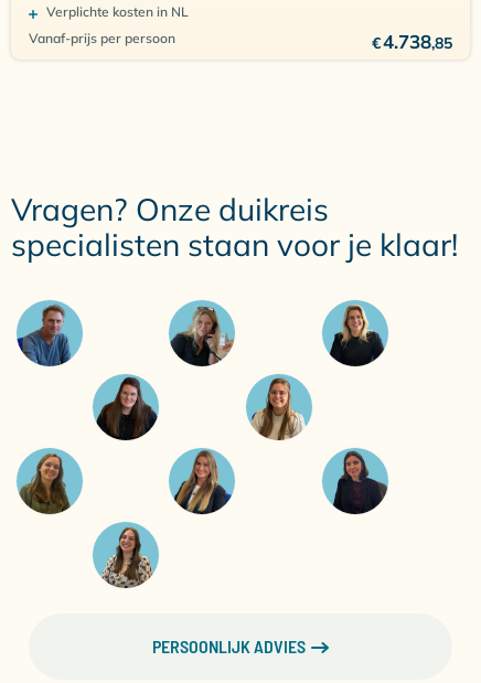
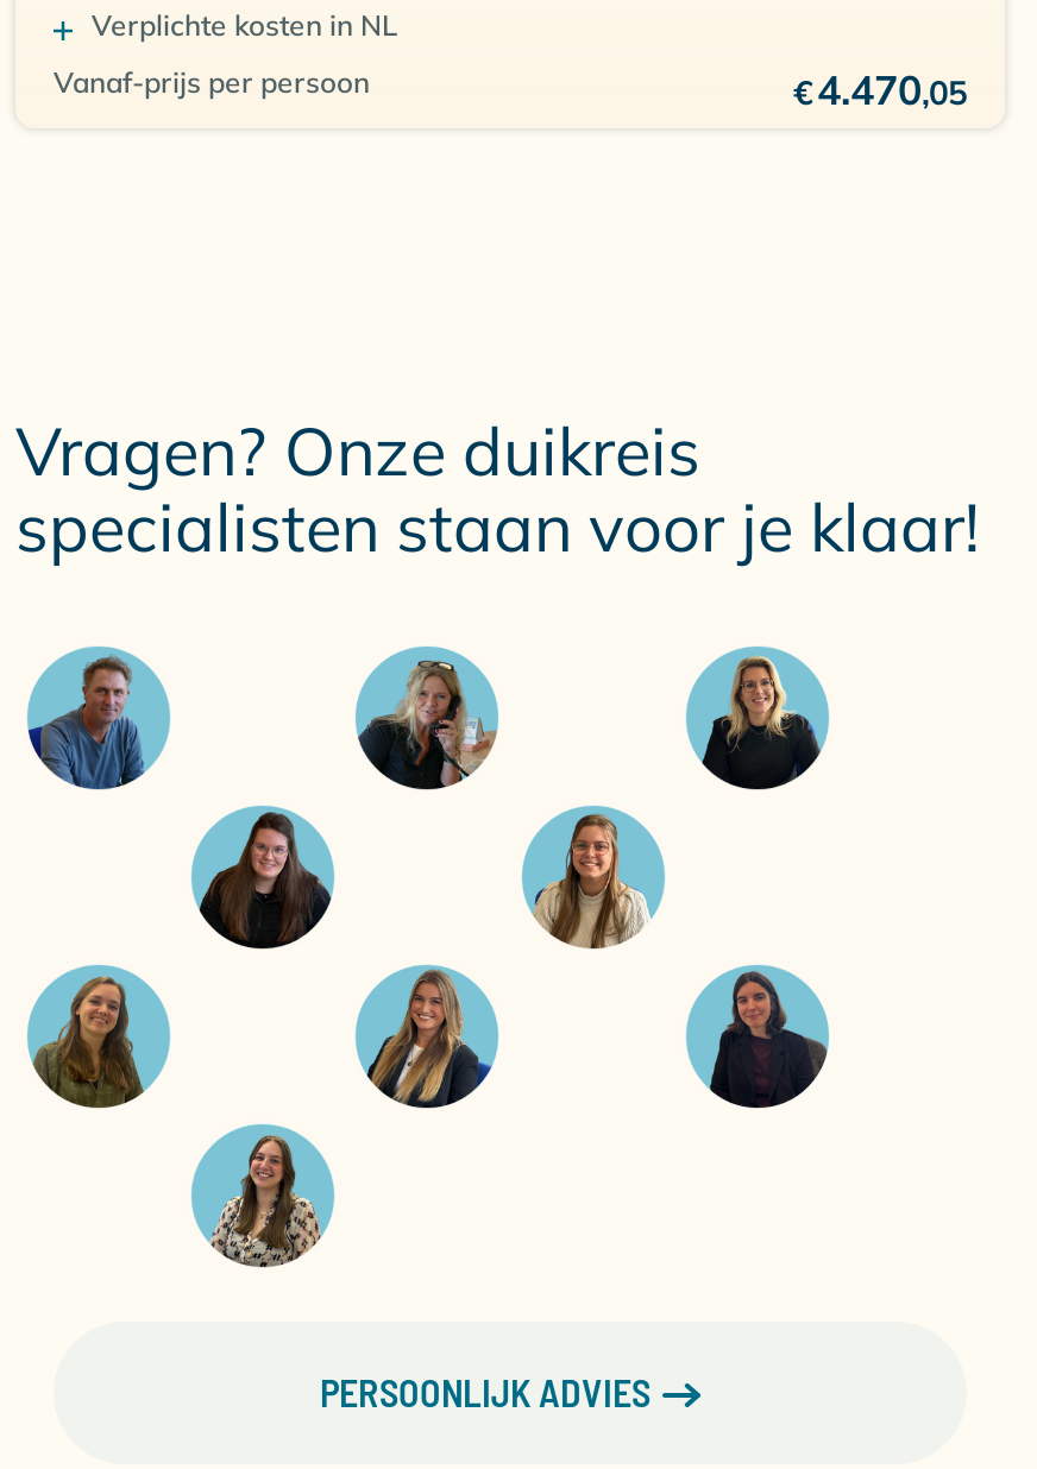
[372,30,452,53] € 4.738,85 -> [793,64,967,114] € 4.470,05

